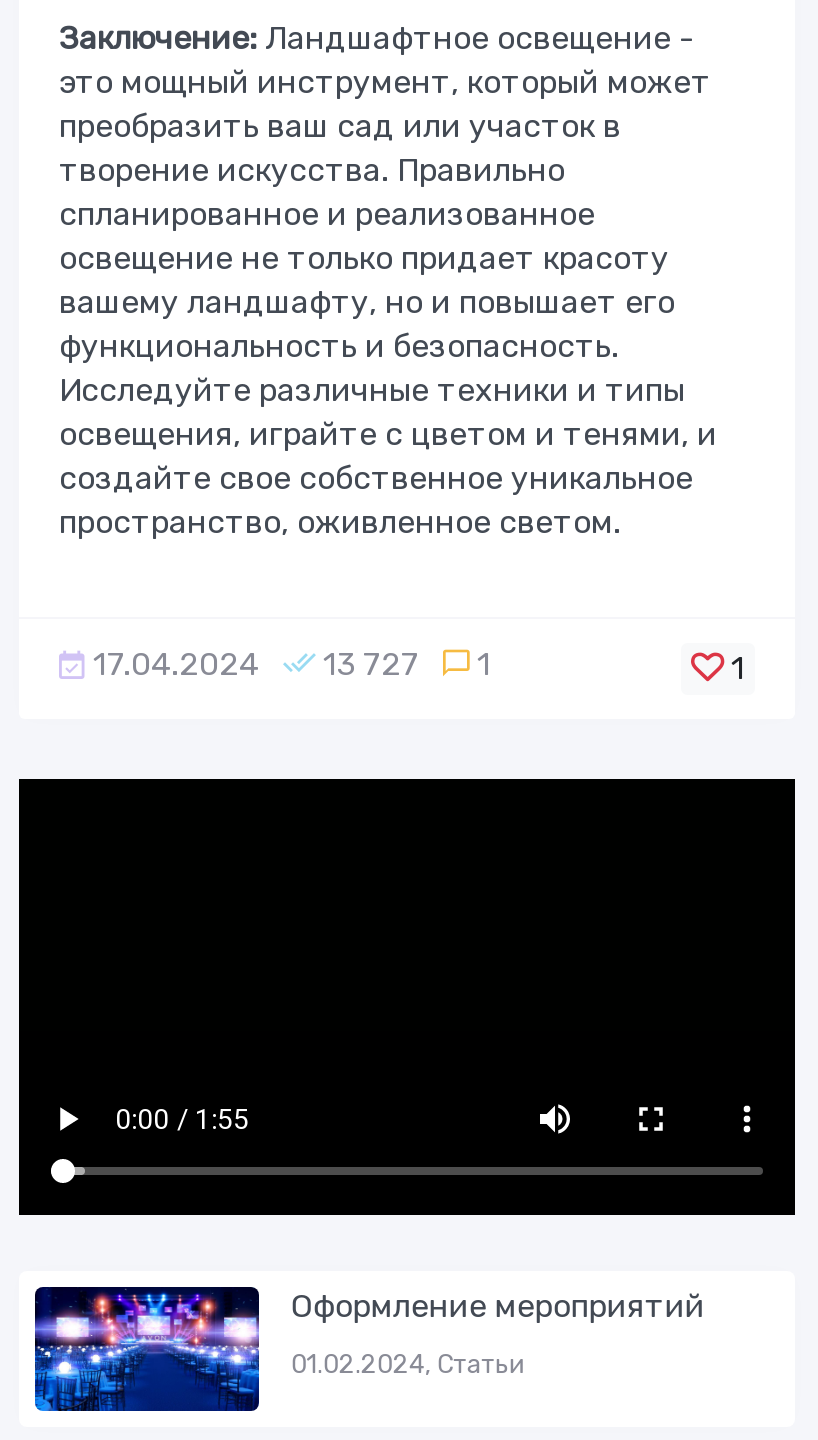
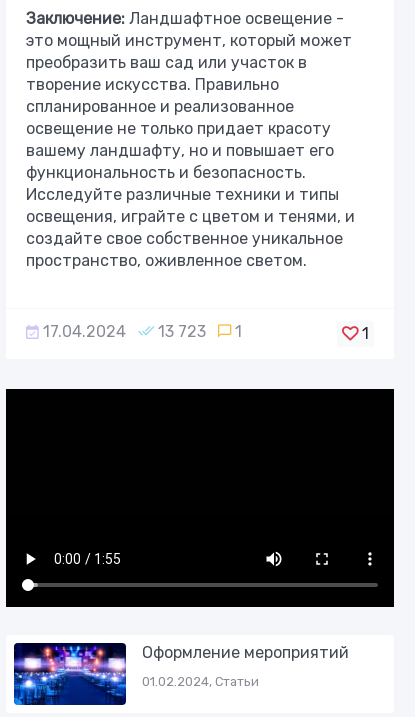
[85,645,491,683] 17.04.2024 13 727 1 -> [39,322,242,341] 17.04.2024 13 723 1

